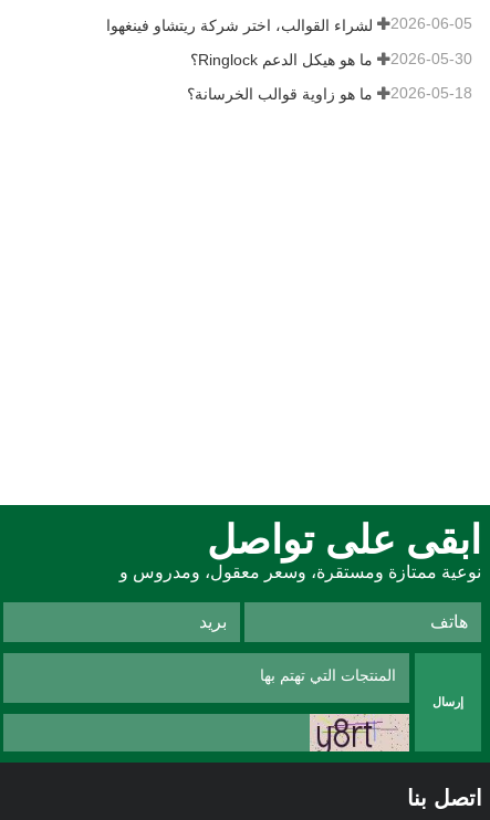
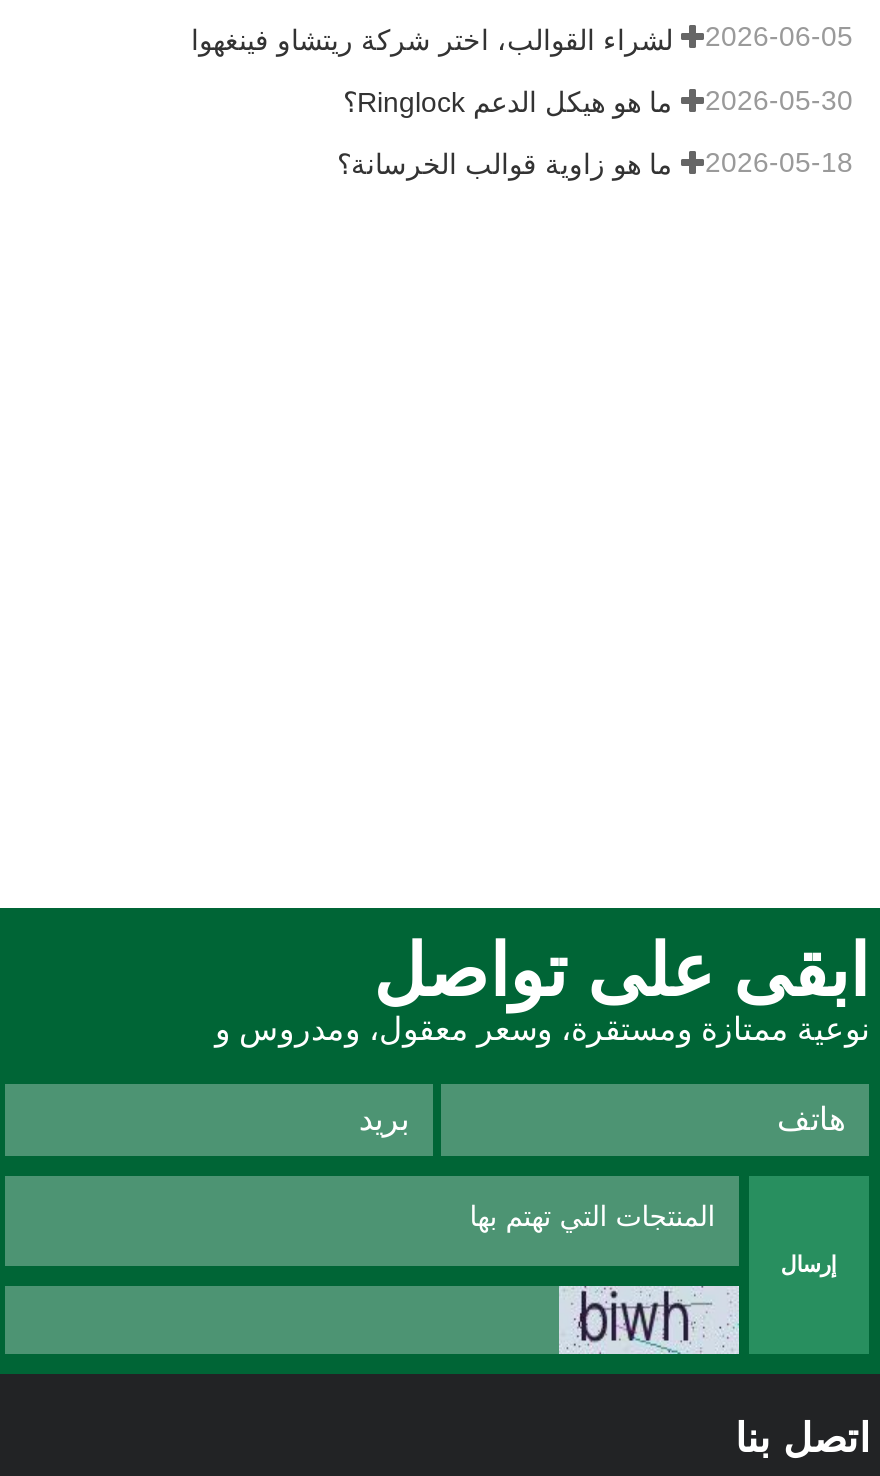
[311,714,409,751] [image] -> [563,1286,735,1354] [image]

